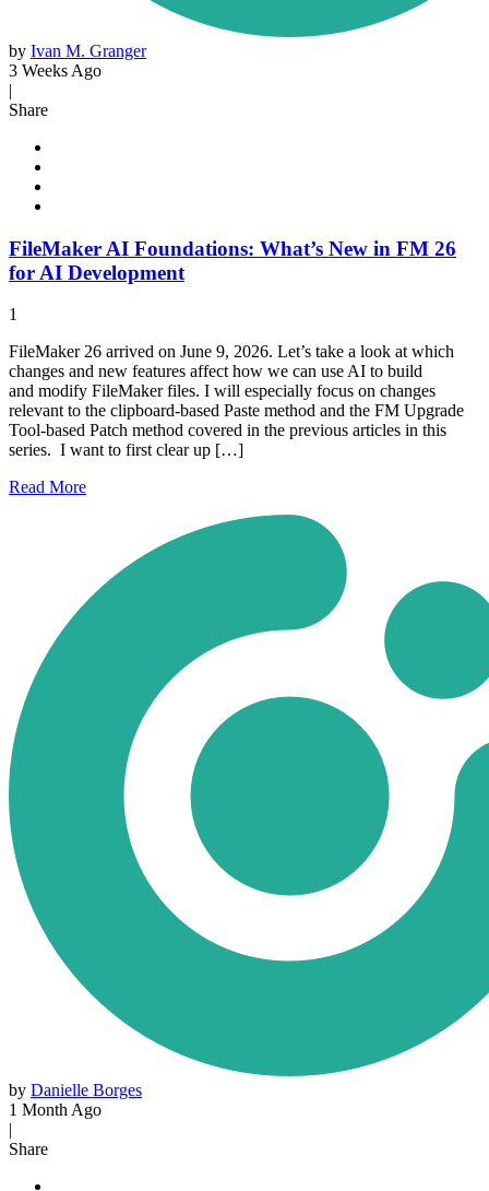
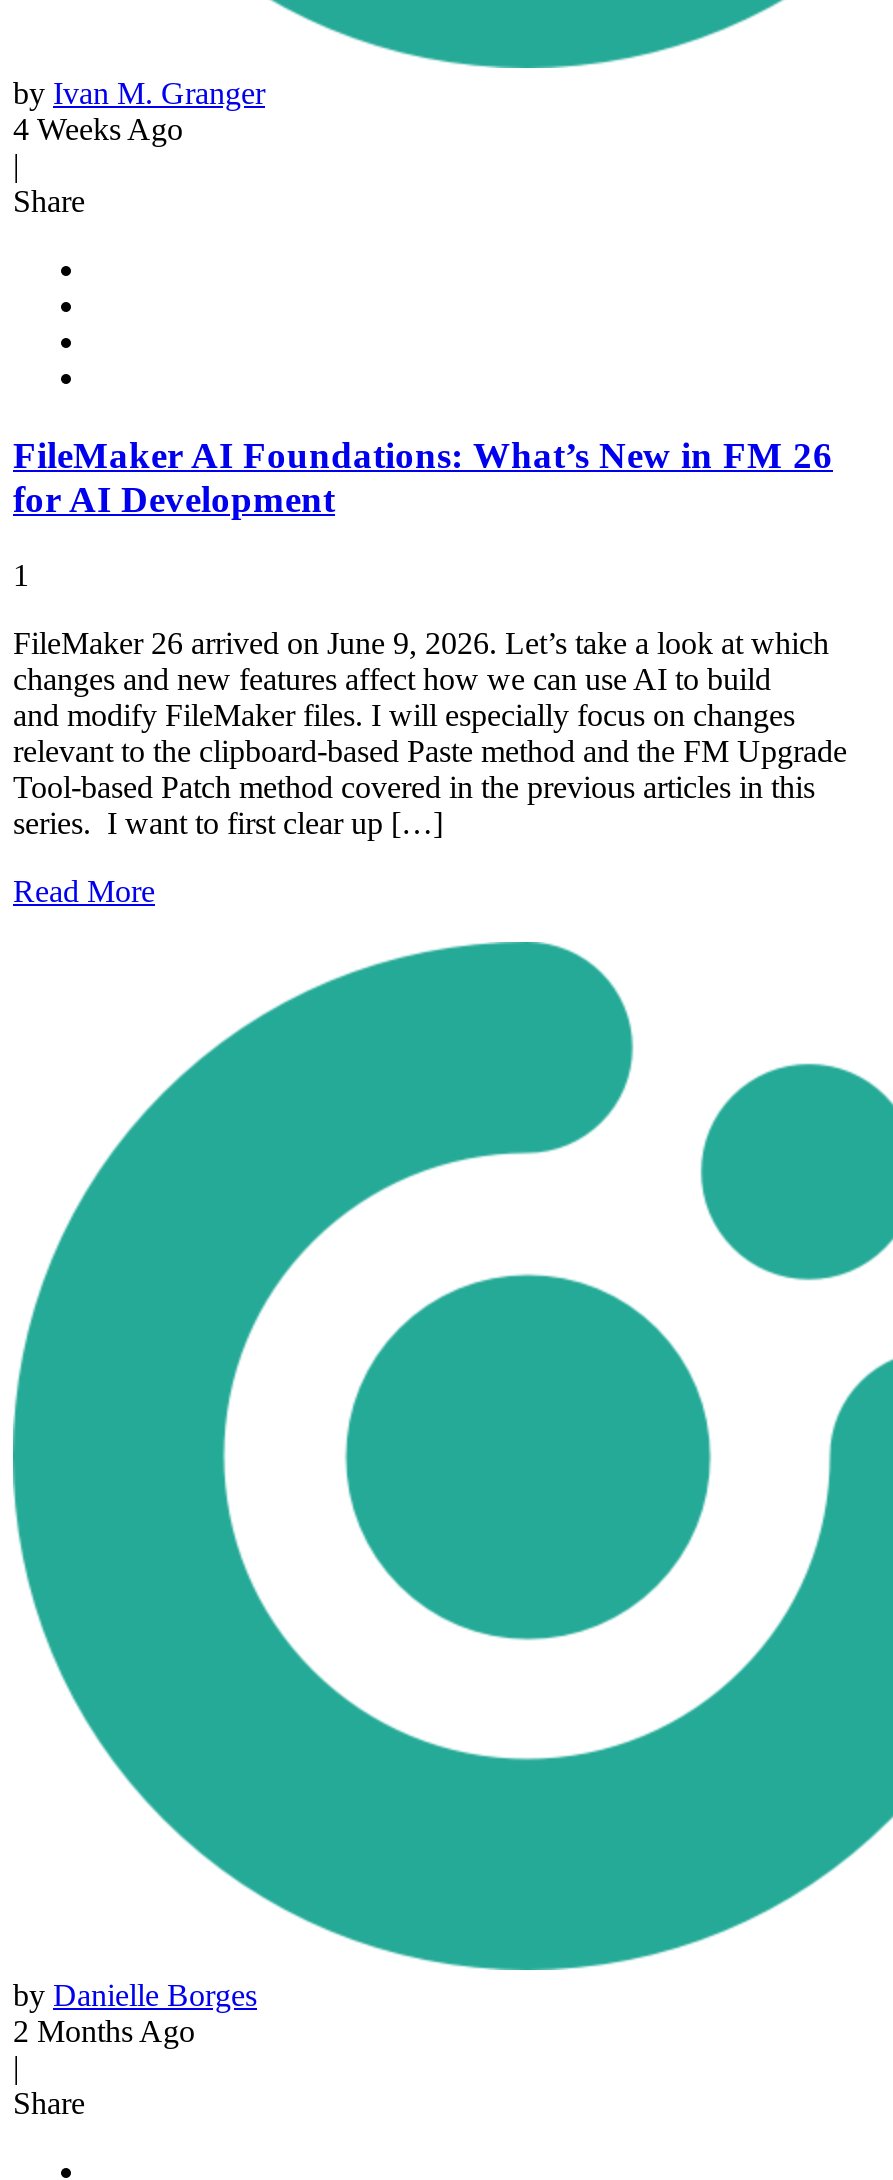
[9,61,102,80] 3 Weeks Ago -> [13,112,183,146] 4 Weeks Ago
[9,1101,102,1119] 1 Month Ago -> [13,2015,195,2049] 2 Months Ago

